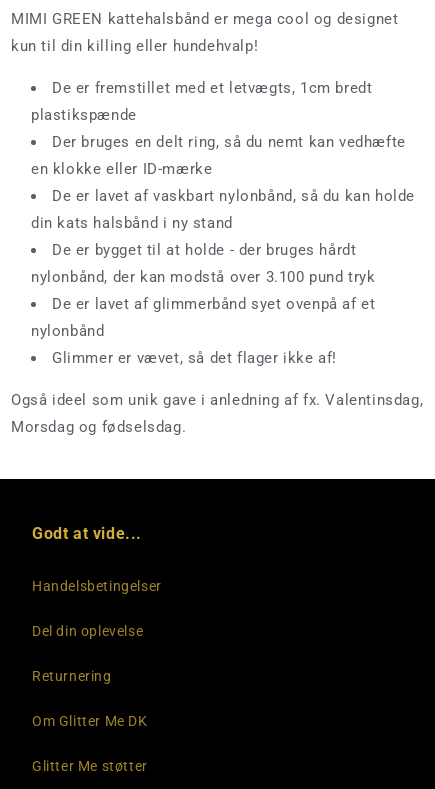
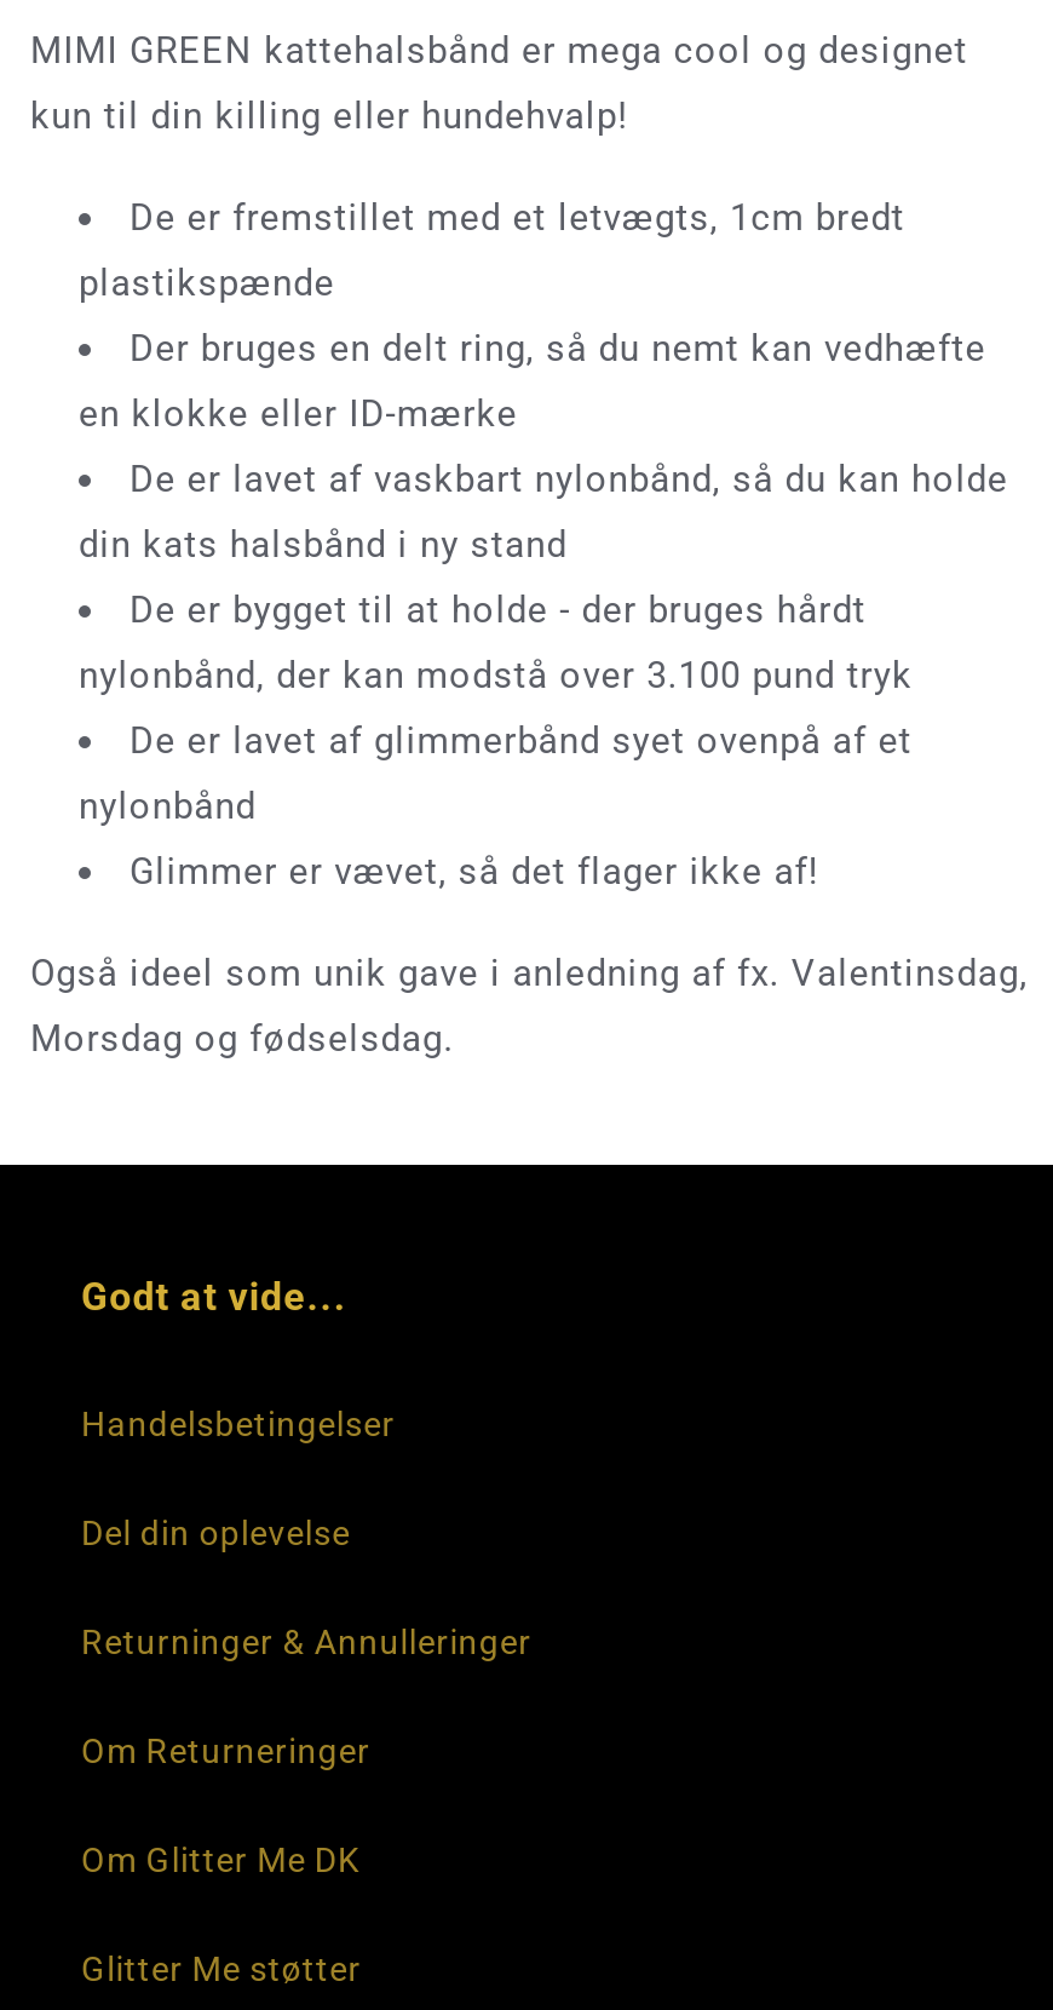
[32,668,112,684] Returnering -> [81,1623,532,1771] Returninger & Annulleringer | Om Returneringer

